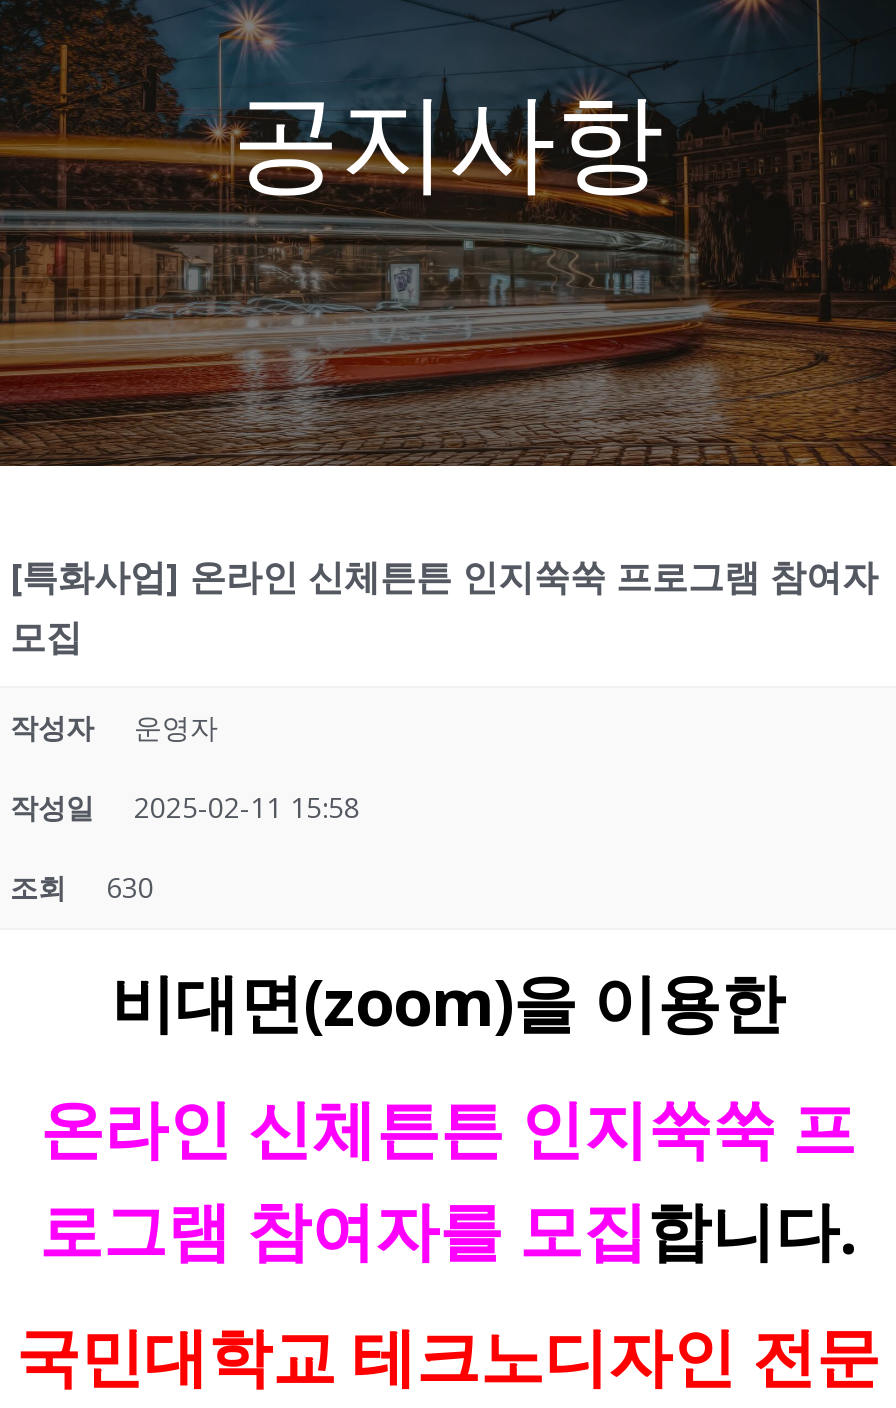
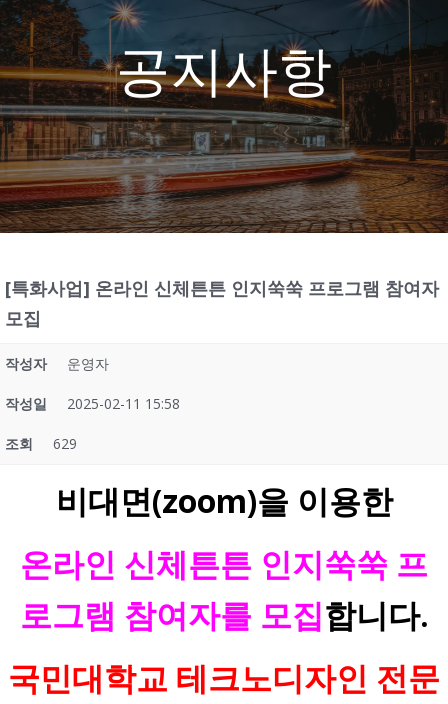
[10,868,154,906] 조회 630 -> [5,434,77,453] 조회 629

